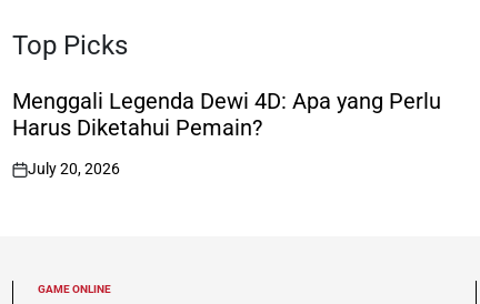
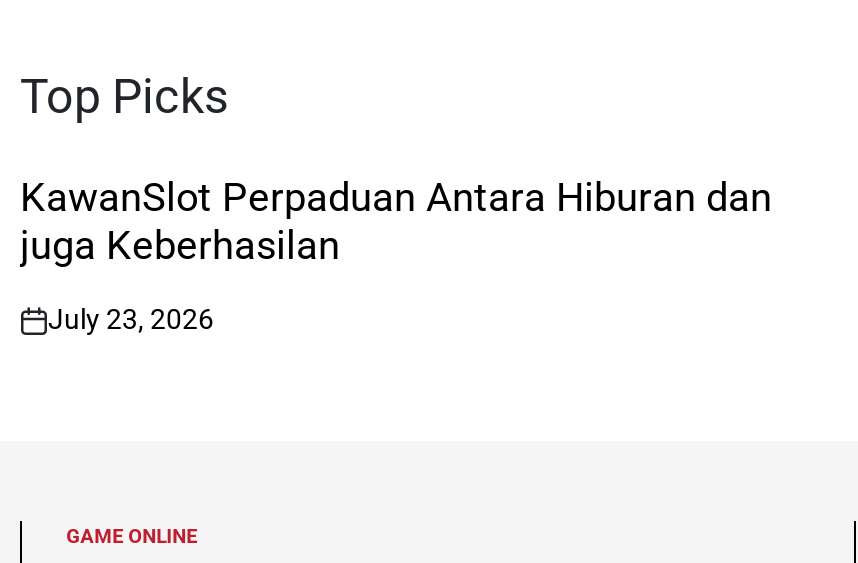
[12,88,441,141] Menggali Legenda Dewi 4D: Apa yang Perlu | Harus Diketahui Pemain? -> [20,173,772,269] KawanSlot Perpaduan Antara Hiburan dan | juga Keberhasilan
[28,160,120,178] July 20, 2026 -> [48,303,214,335] July 23, 2026

